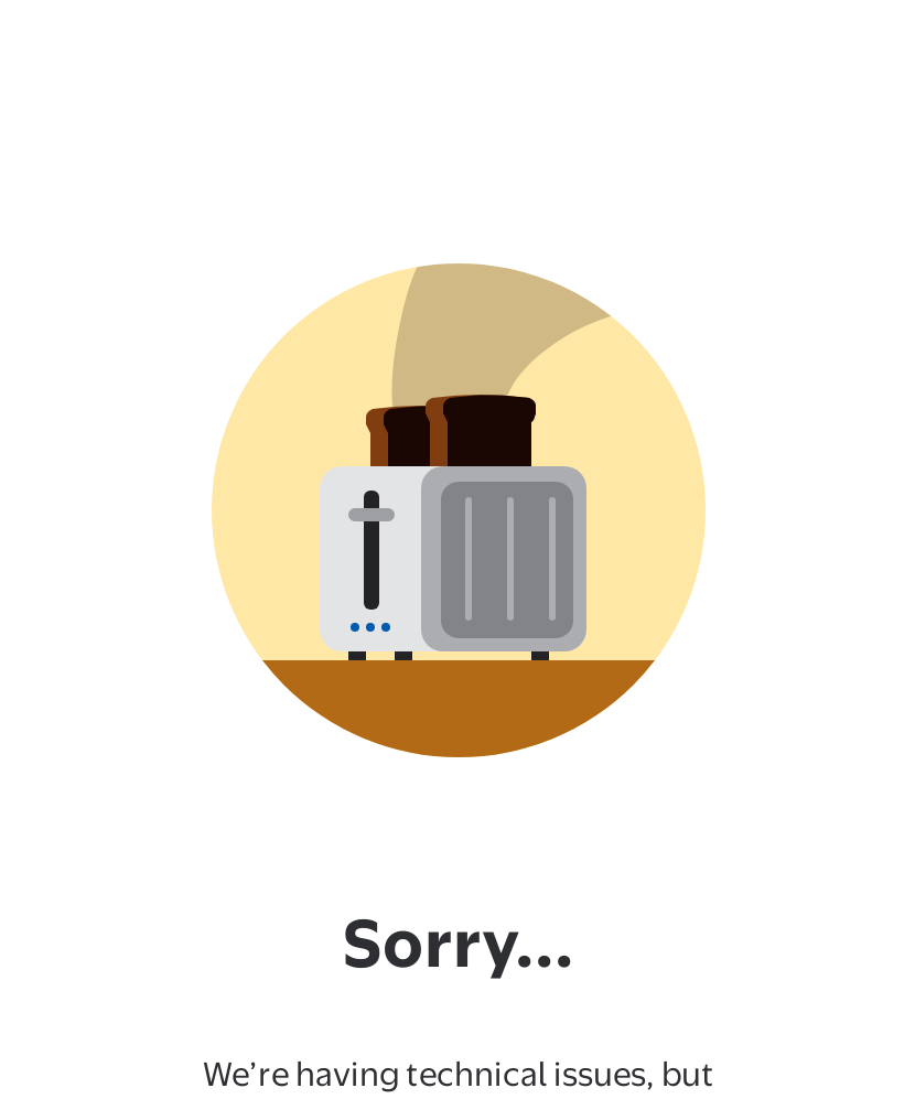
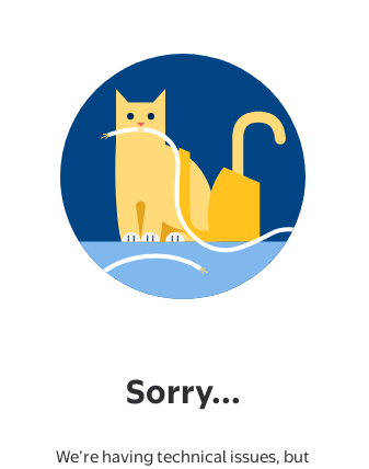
[212,261,706,759] [image] -> [59,53,307,300] [image]

